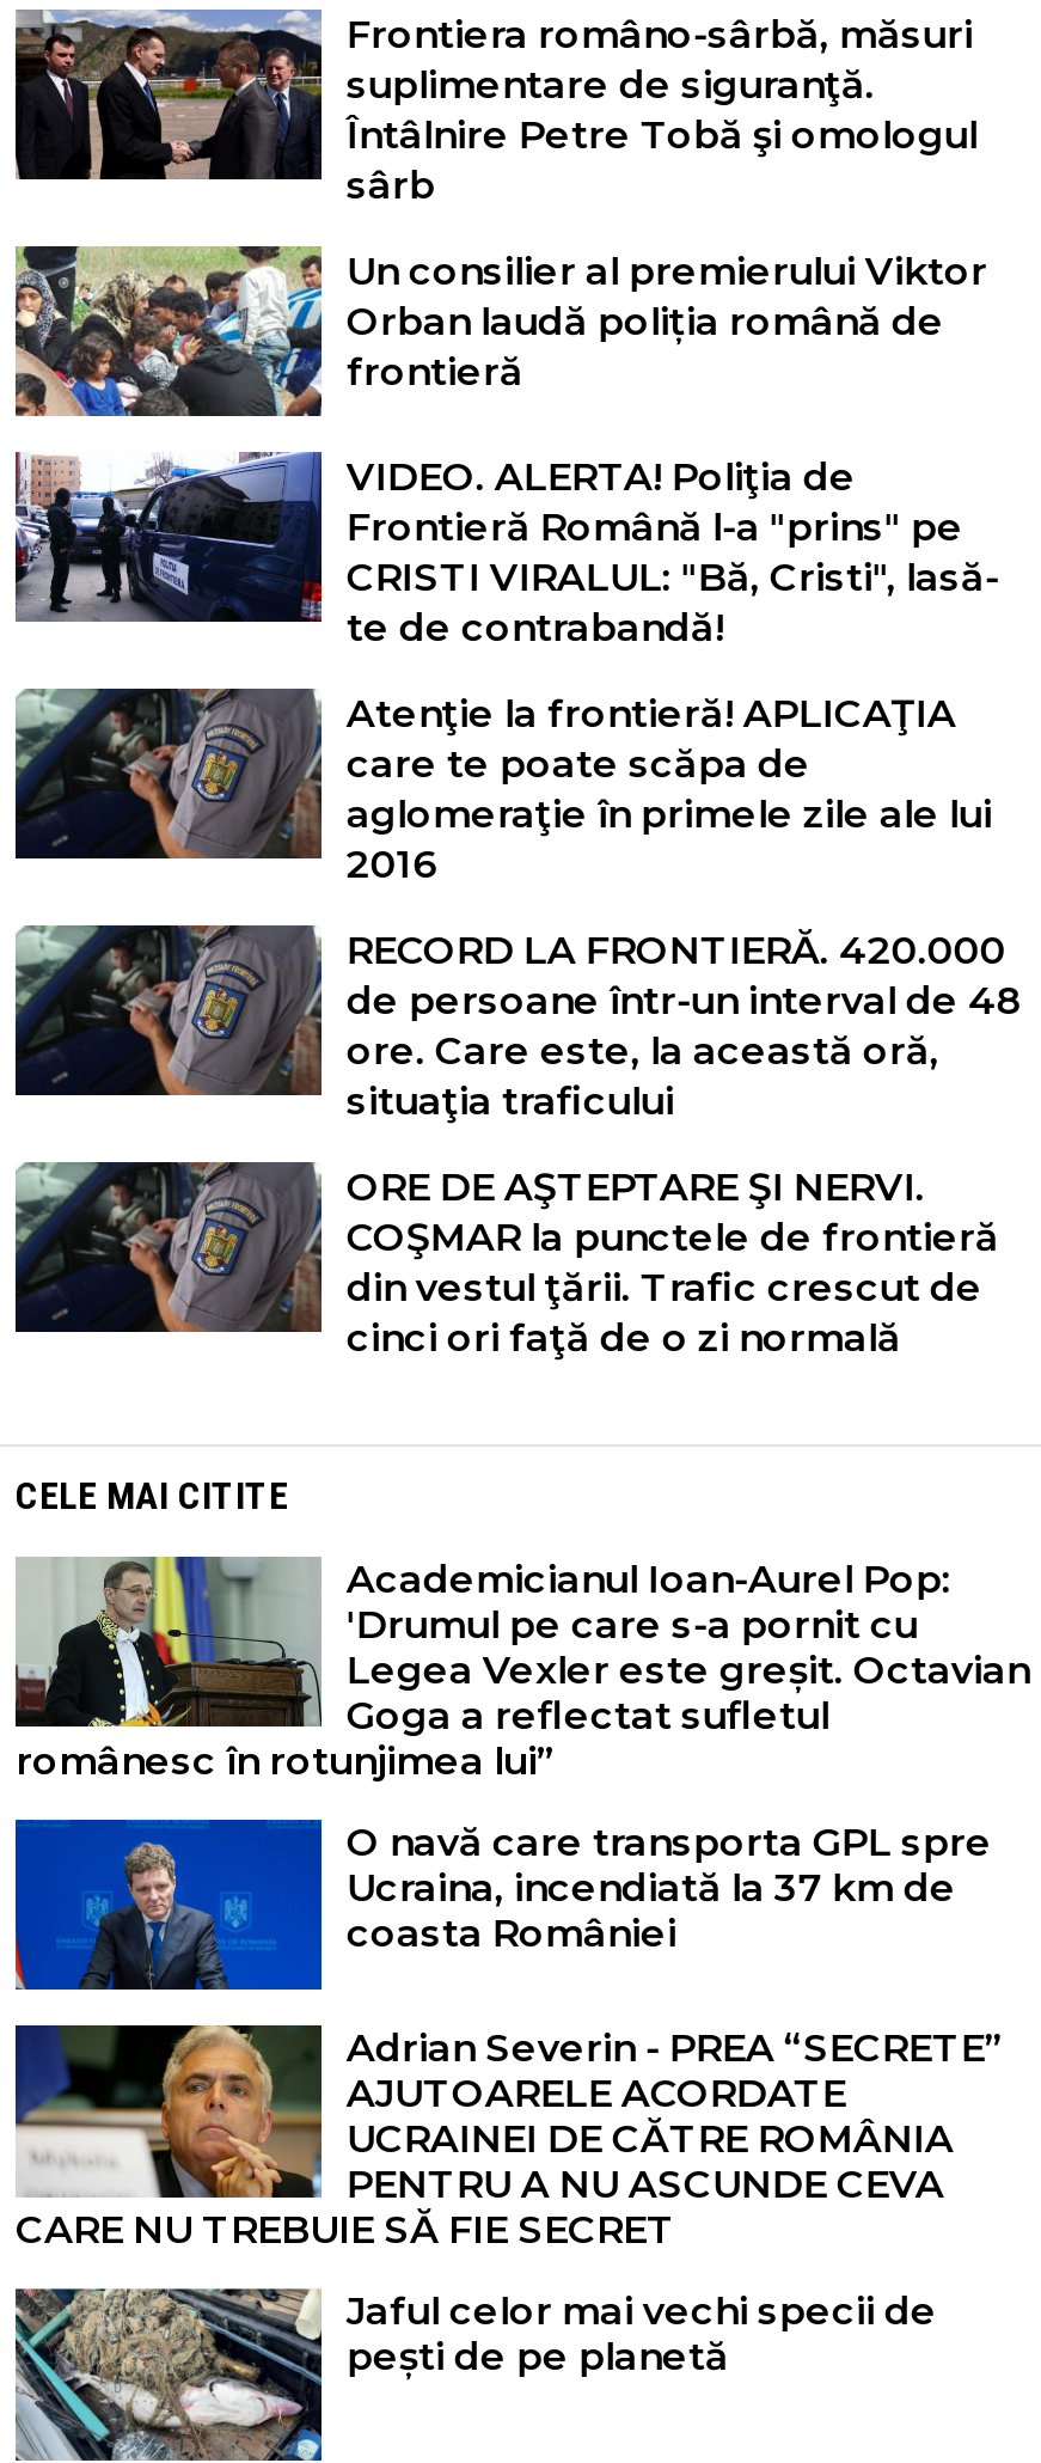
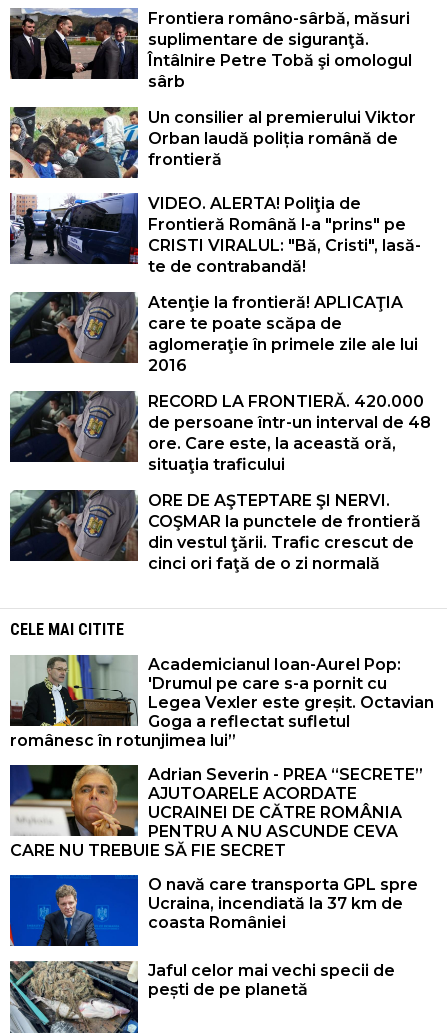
moved [13,1817,992,1992] -> [9,874,418,947]: [image] | O navă care transporta GPL spre | Ucraina, incendiată la 37 km de | coasta României
moved [13,2021,1004,2253] -> [9,763,423,860]: [image] | Adrian Severin - PREA “SECRETE” | AJUTOARELE ACORDATE | UCRAINEI DE CĂTRE ROMÂNIA | PENTRU A NU ASCUNDE CEVA | CARE NU TREBUIE SĂ FIE SECRET

